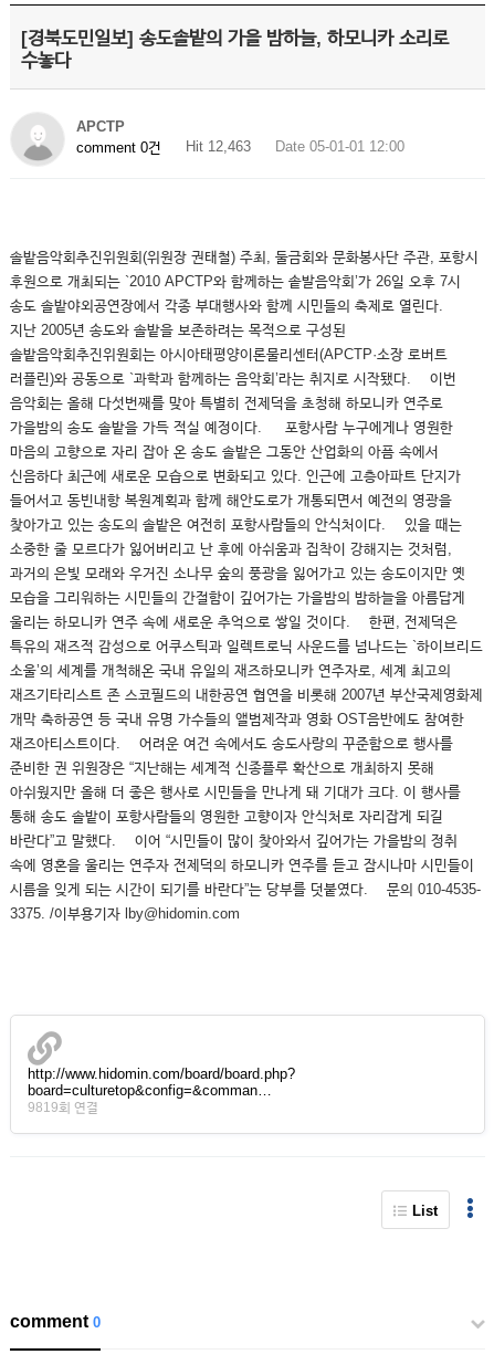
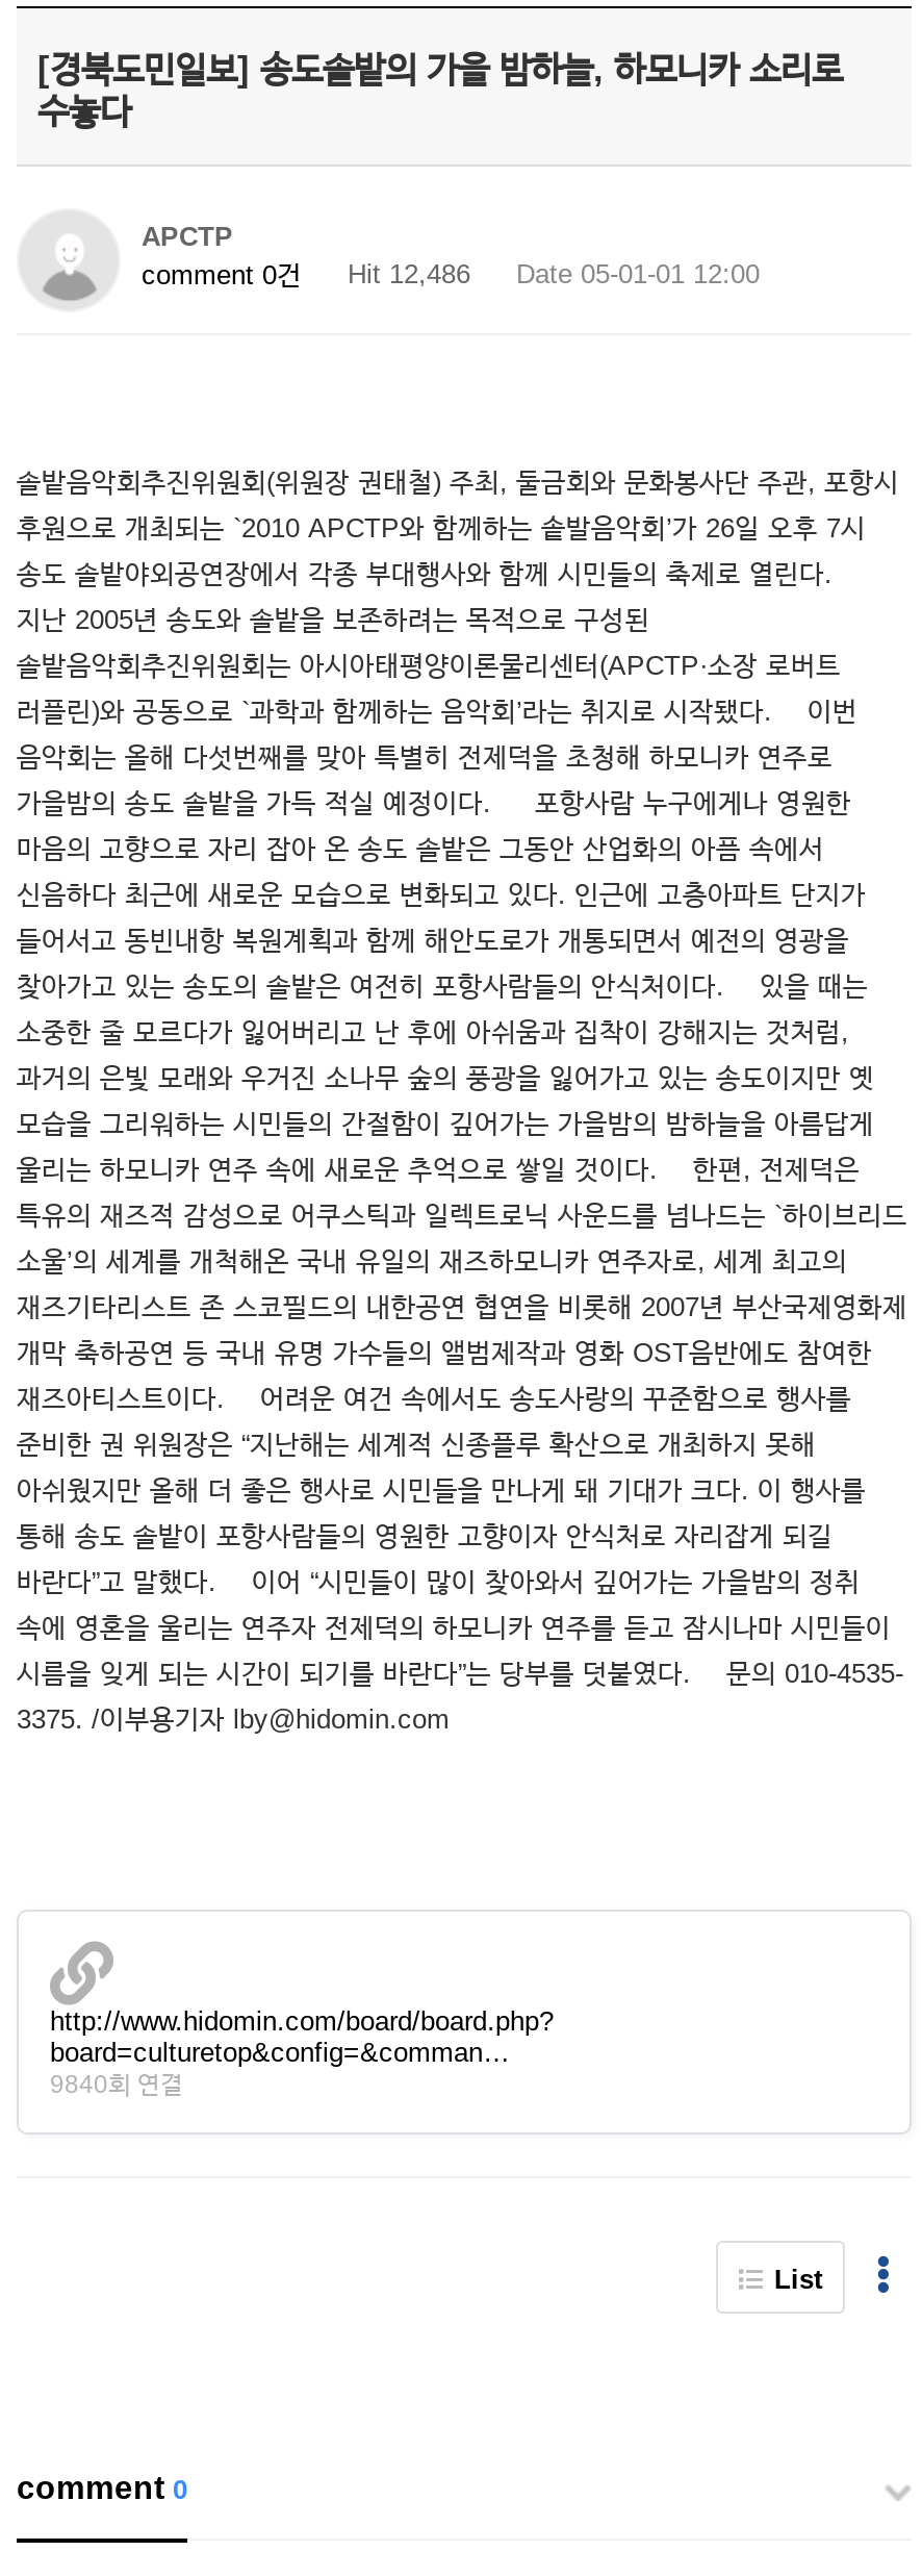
[76,138,404,155] comment 0건 Hit 12,463 Date 05-01-01 12:00 -> [142,258,760,291] comment 0건 Hit 12,486 Date 05-01-01 12:00
[28,1100,98,1115] 9819회 연결 -> [50,2070,183,2099] 9840회 연결

